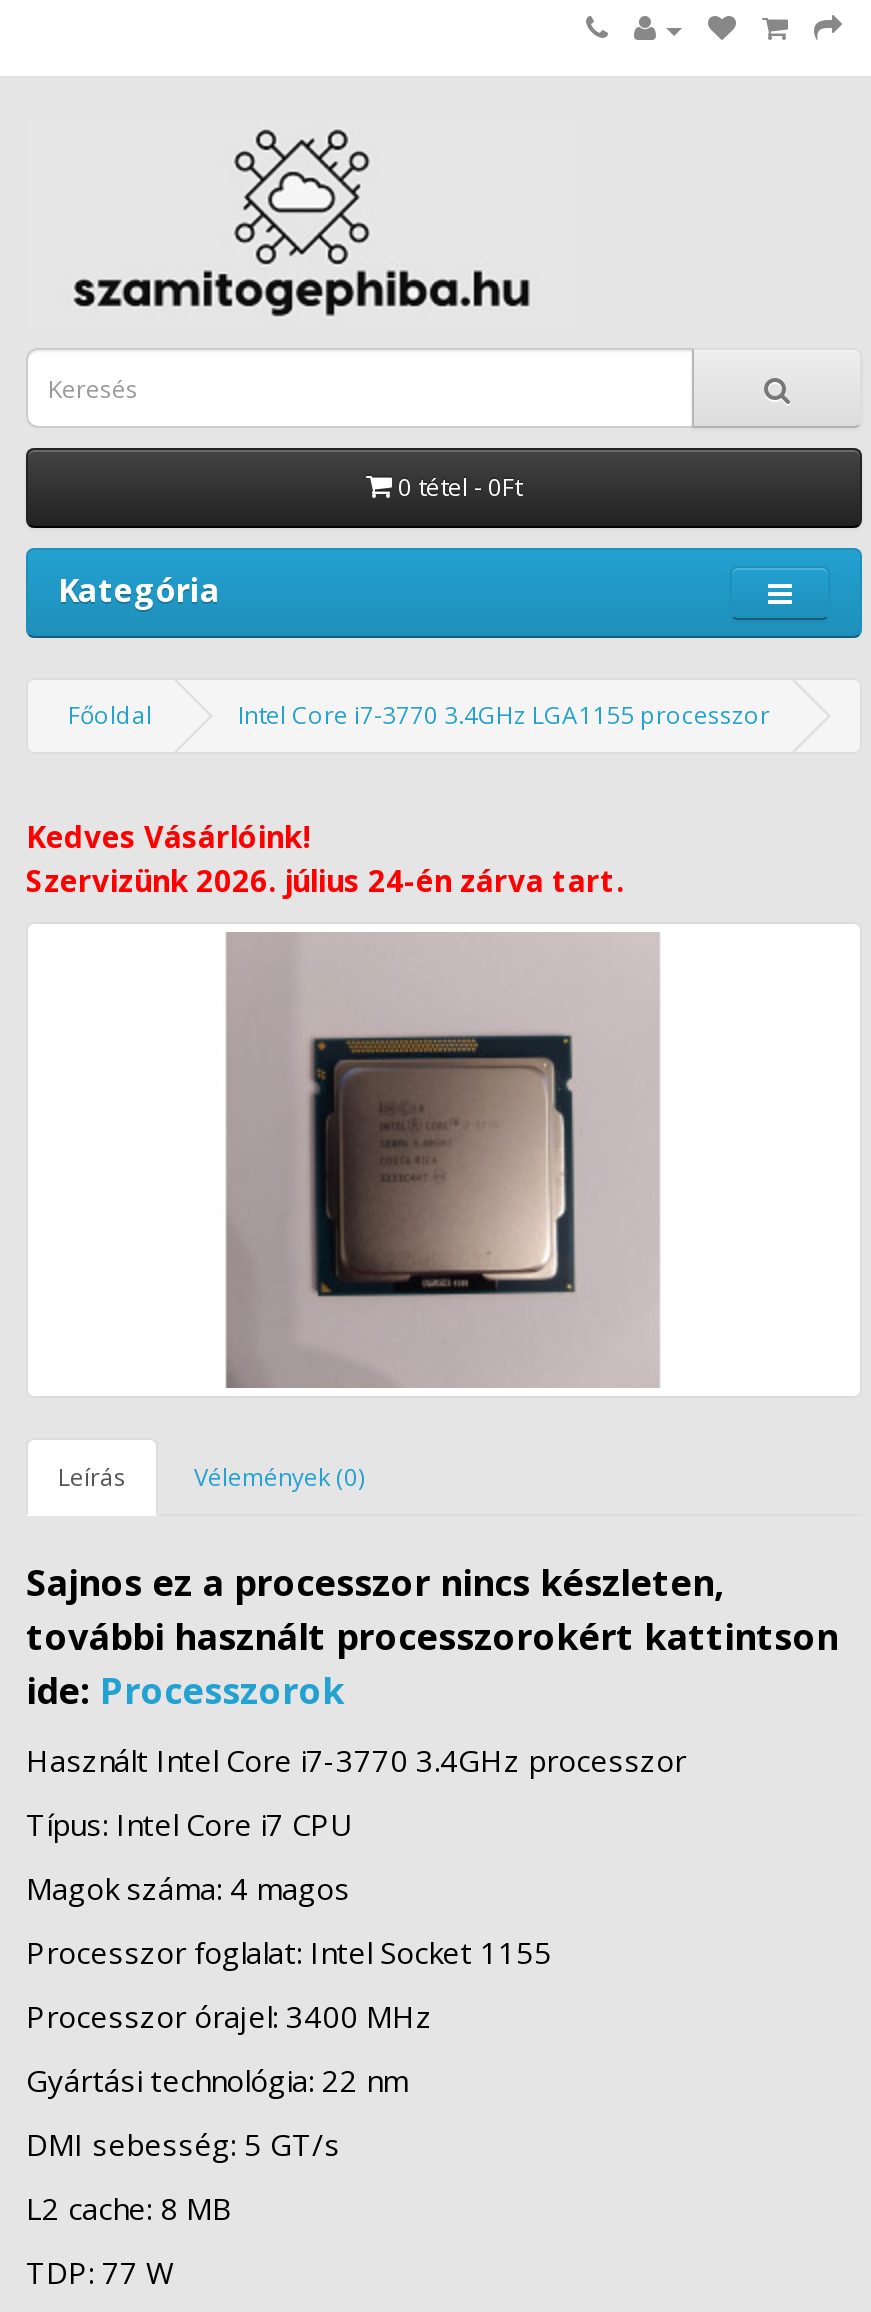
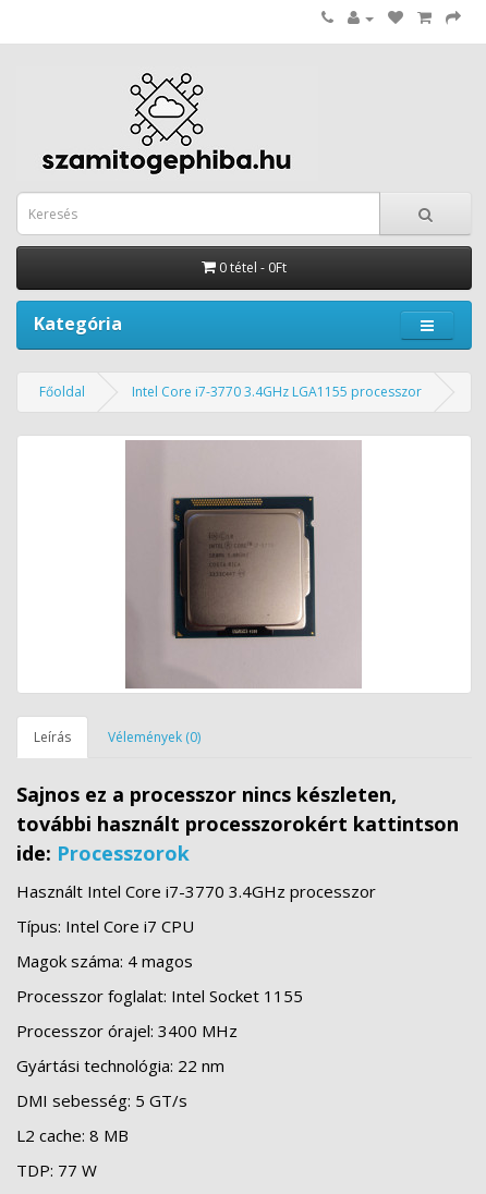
[26,816,624,900] Kedves Vásárlóink! | Szervizünk 2026. július 24-én zárva tart. -> none

